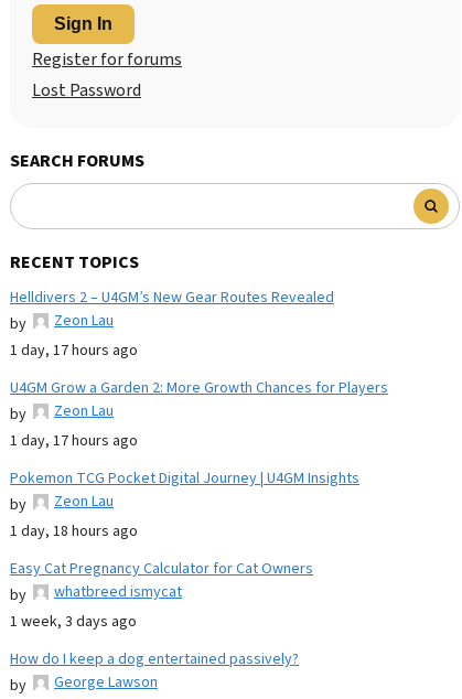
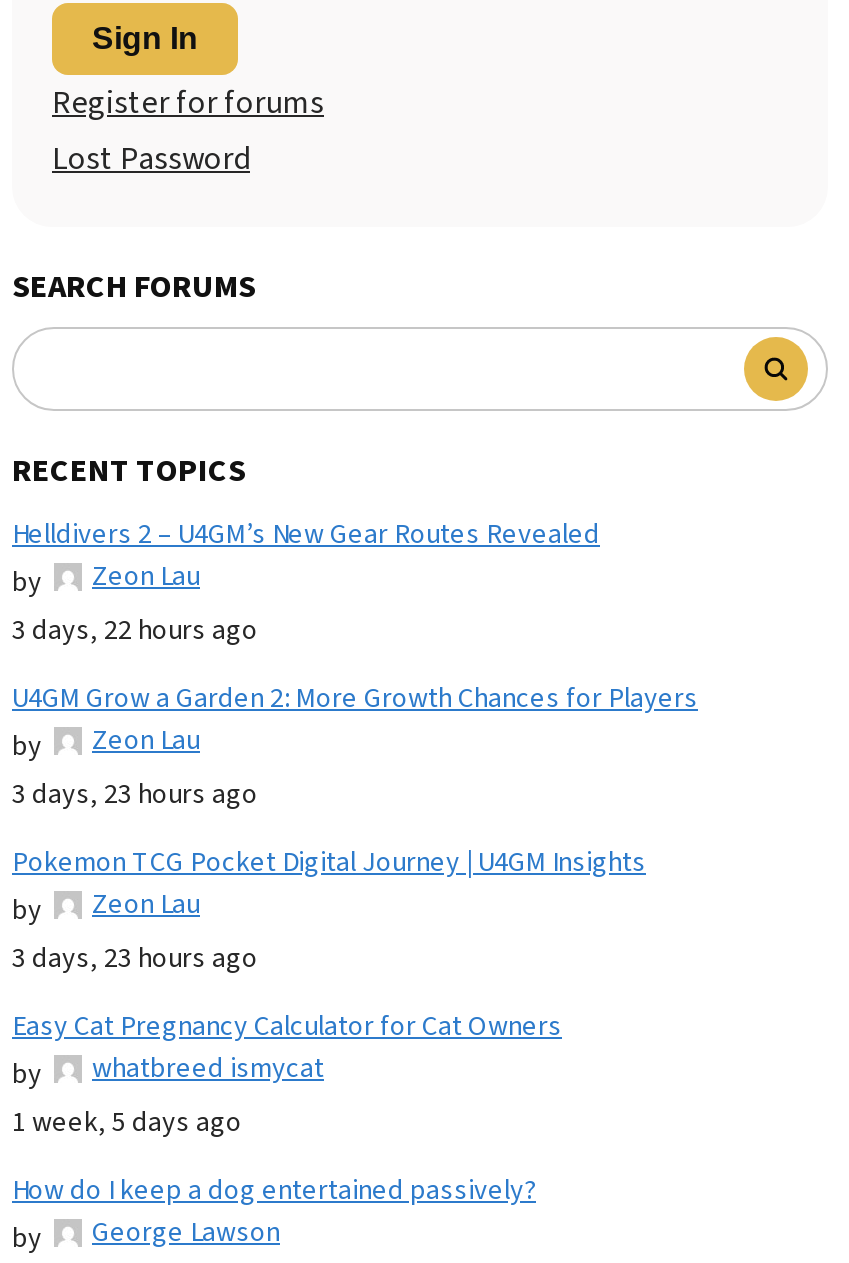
[10,339,138,361] 1 day, 17 hours ago -> [12,610,258,650] 3 days, 22 hours ago
[10,430,138,452] 1 day, 17 hours ago -> [12,774,258,814] 3 days, 23 hours ago
[10,520,138,542] 1 day, 18 hours ago -> [12,938,258,978] 3 days, 23 hours ago
[10,610,137,633] 1 week, 3 days ago -> [12,1102,242,1142] 1 week, 5 days ago

